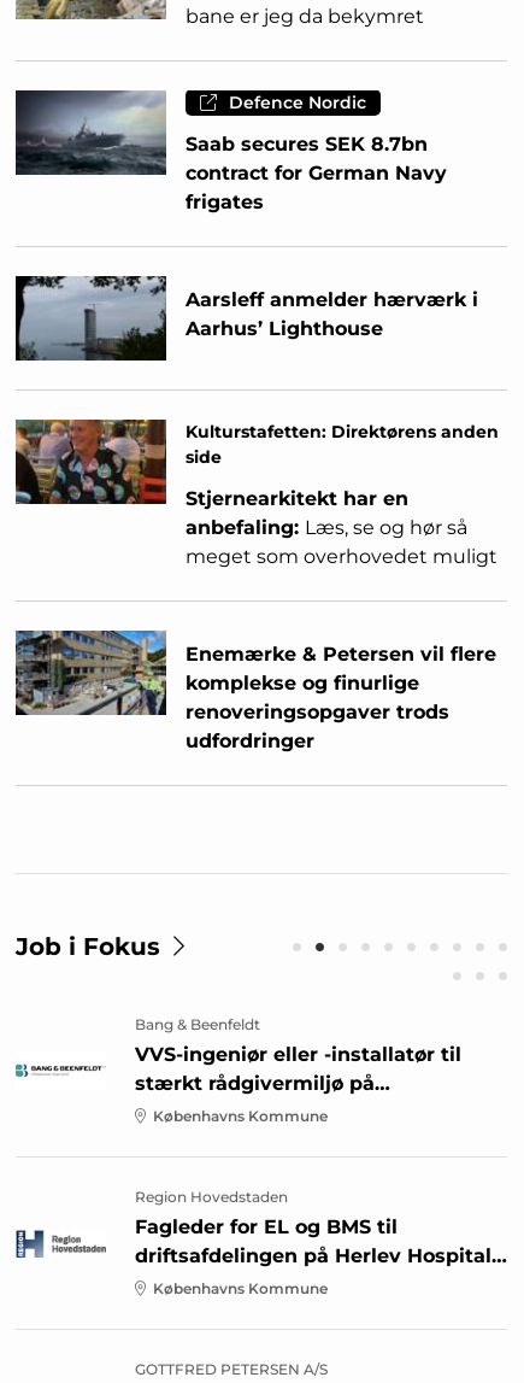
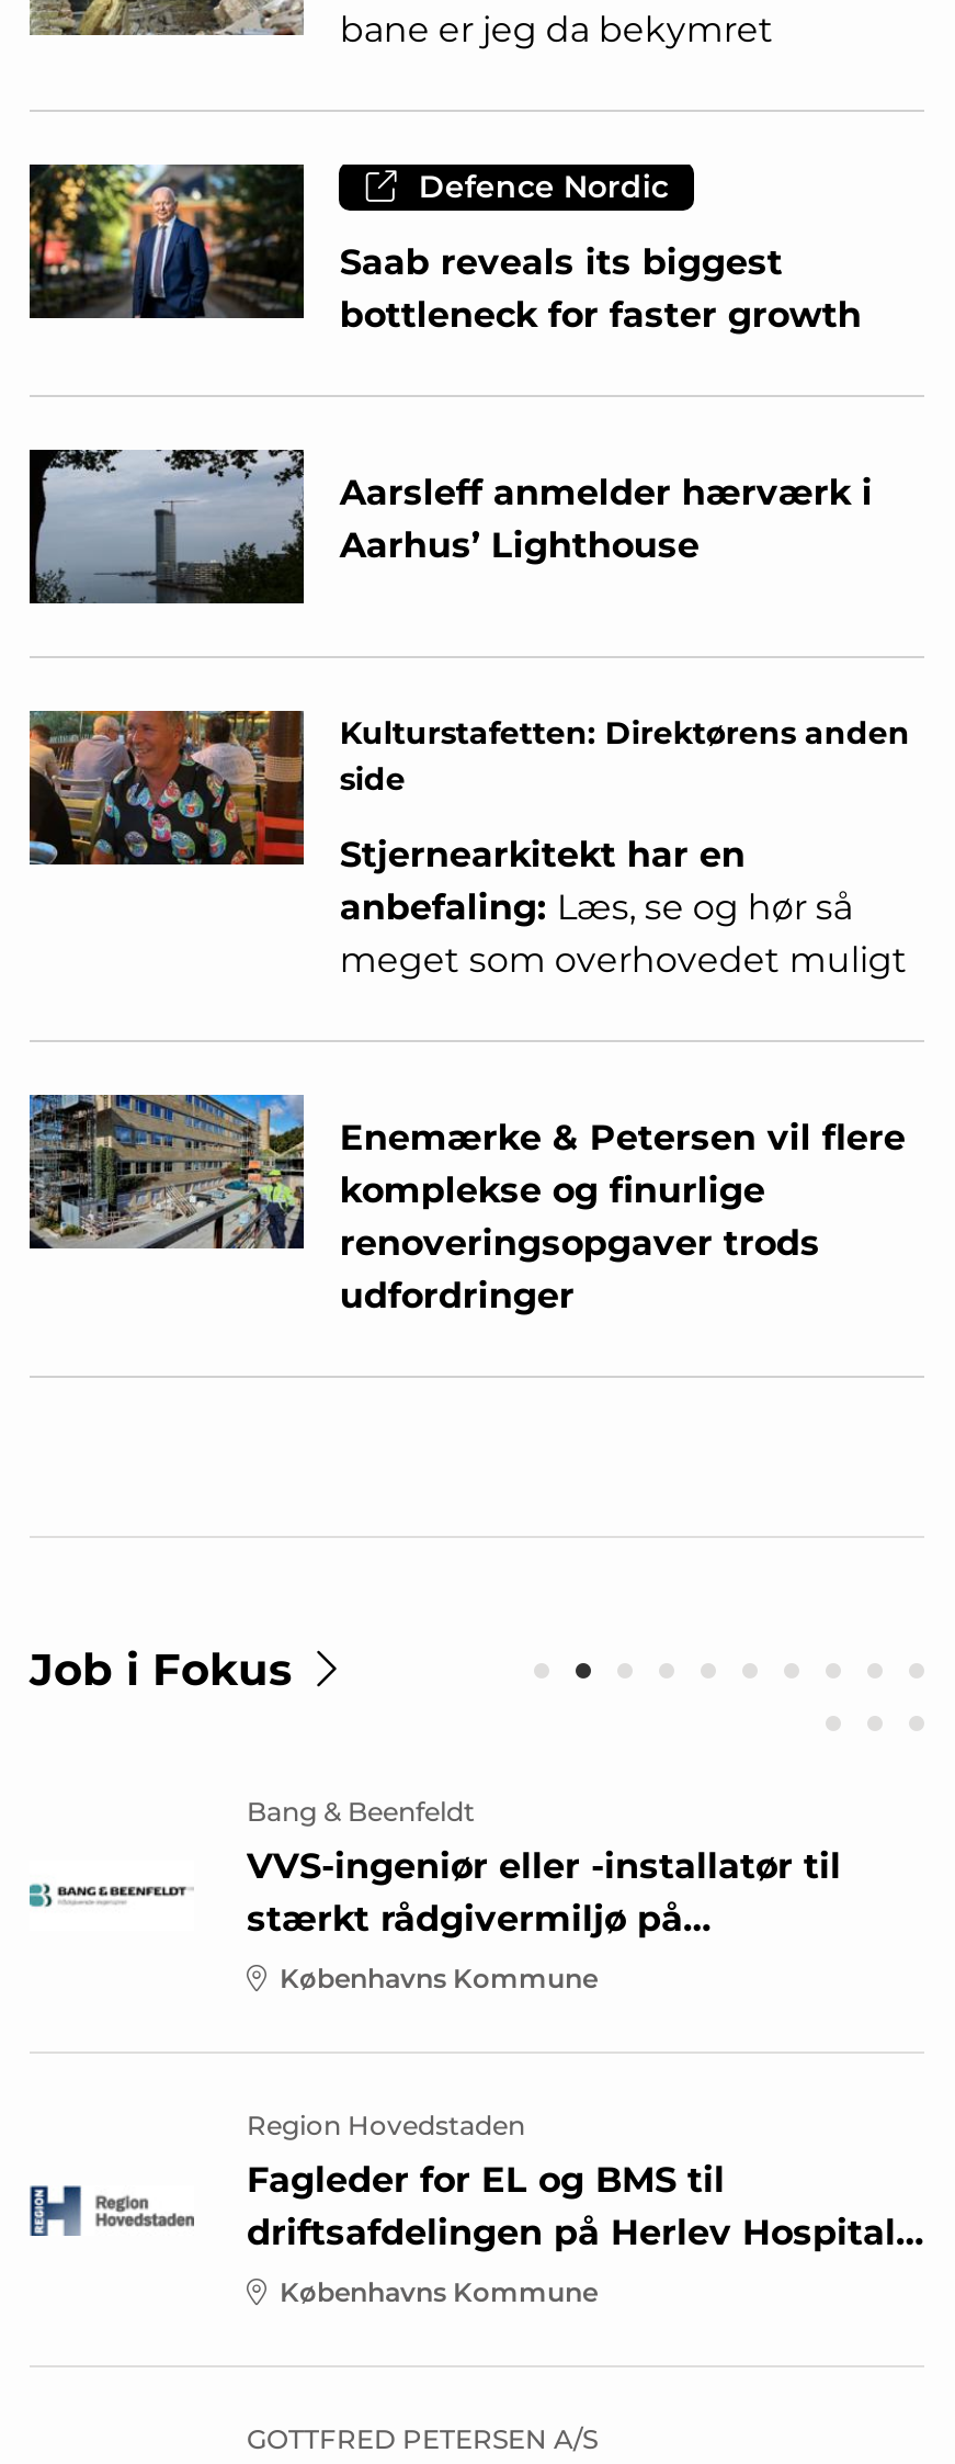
[16,89,447,213] [image] | Saab secures SEK 8.7bn | contract for German Navy | frigates -> [27,162,861,336] [image] | Saab reveals its biggest | bottleneck for faster growth

